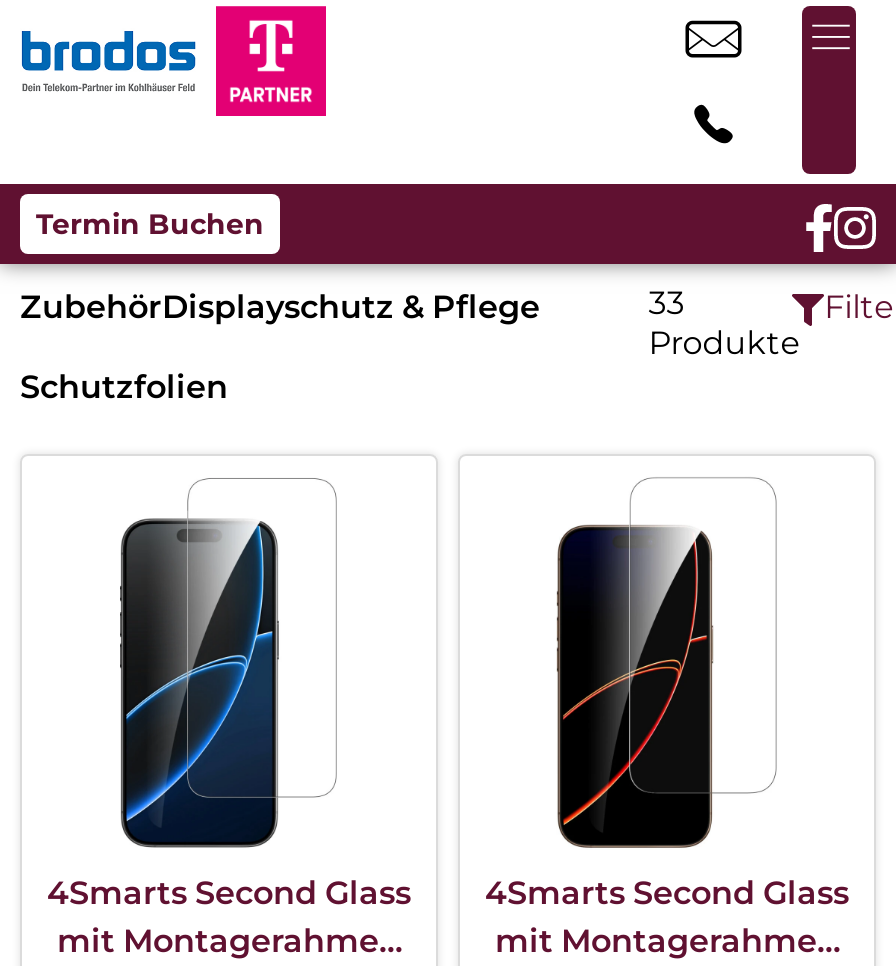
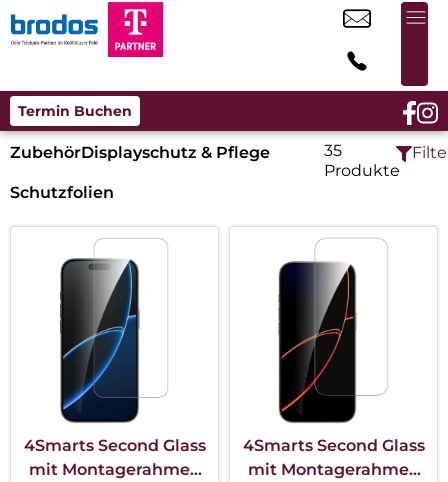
[648,284,684,322] 33 -> [324,141,342,160] 35

